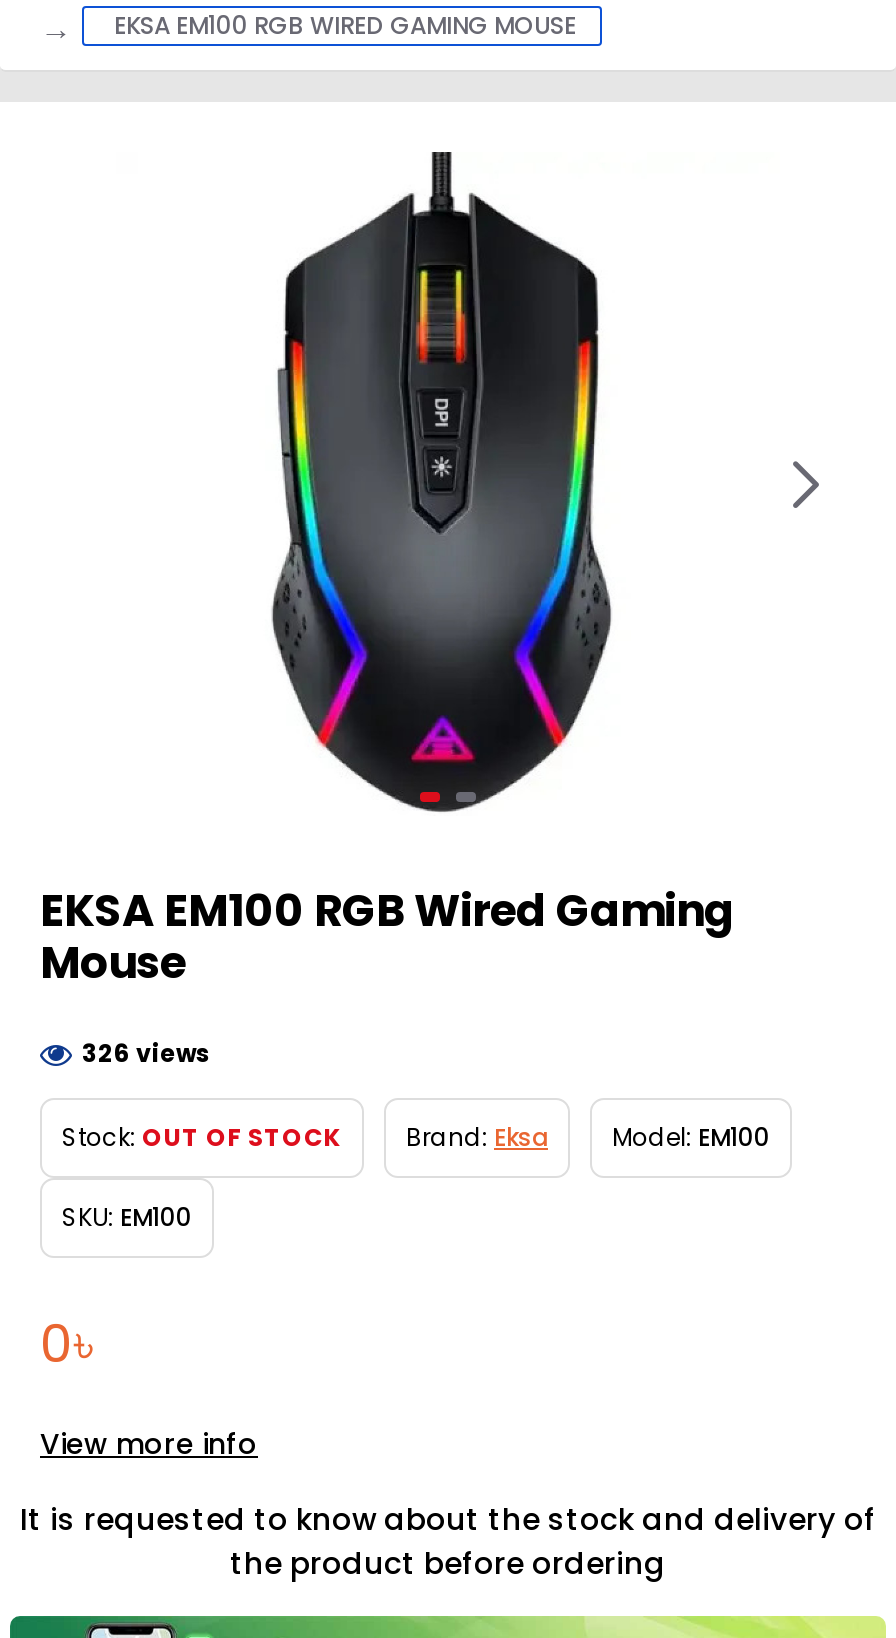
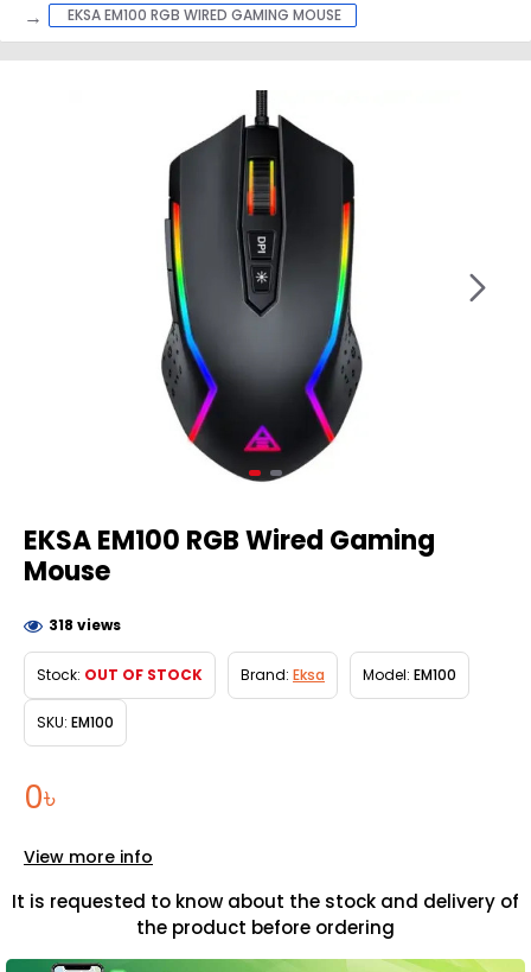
[82,1035,210,1069] 326 views -> [49,614,121,635] 318 views

